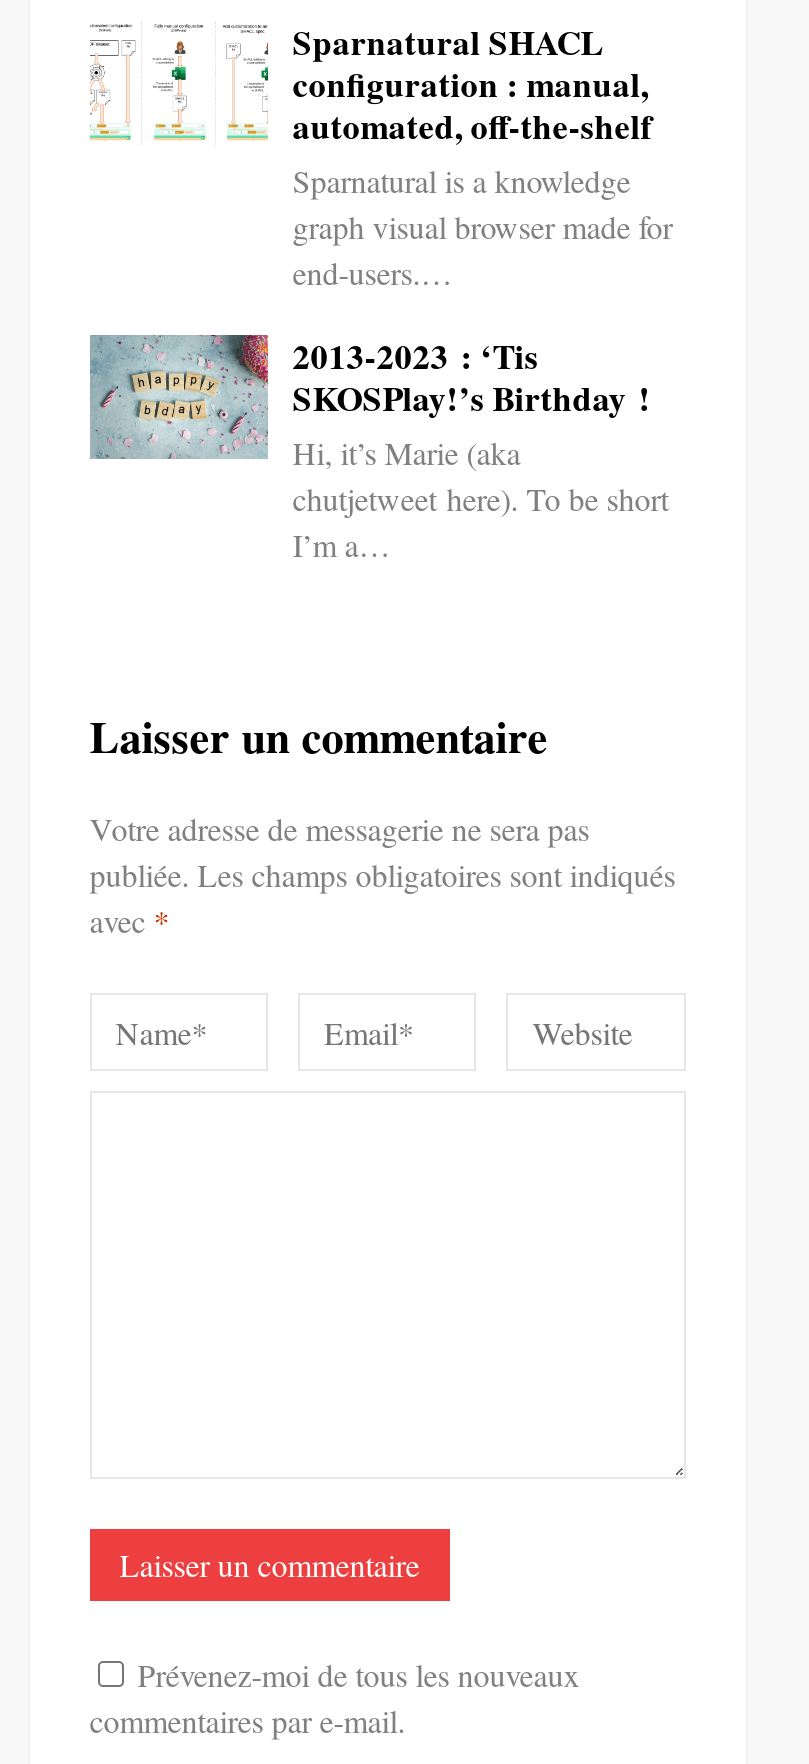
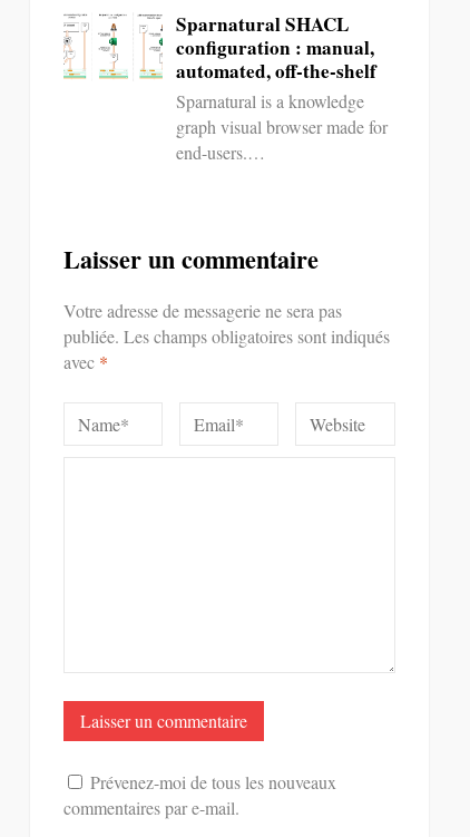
[88,331,668,565] [image] | 2013-2023 : ‘Tis | SKOSPlay!’s Birthday ! | Hi, it’s Marie (aka | chutjetweet here). To be short | I’m a… -> none

